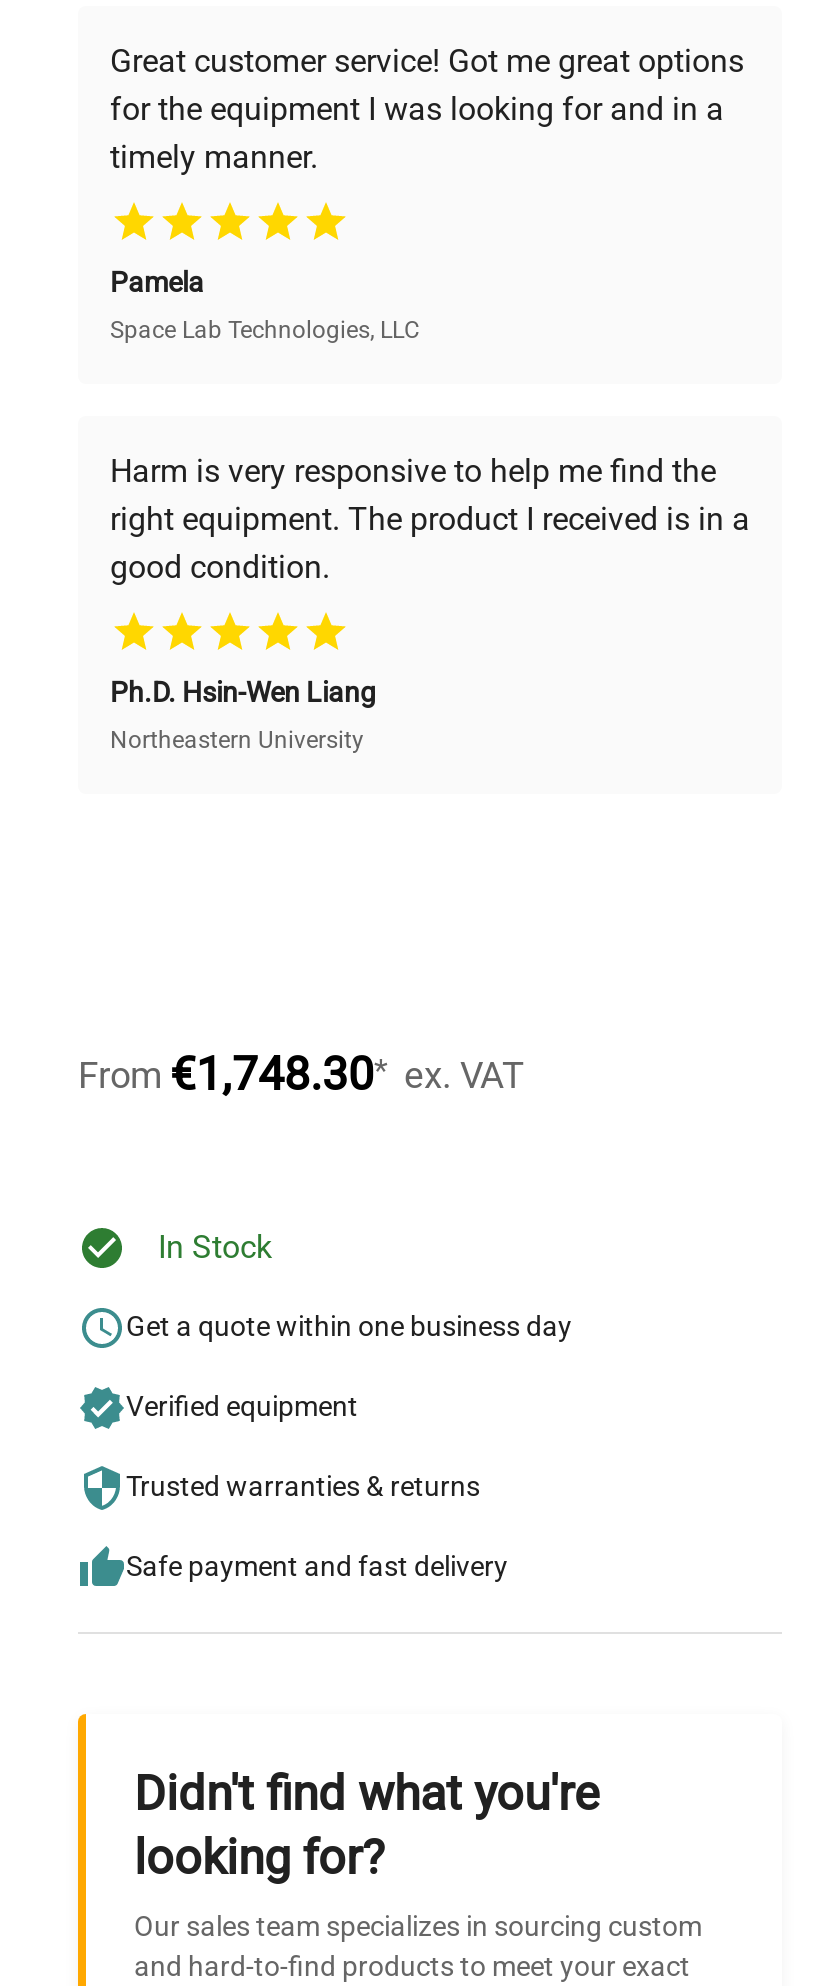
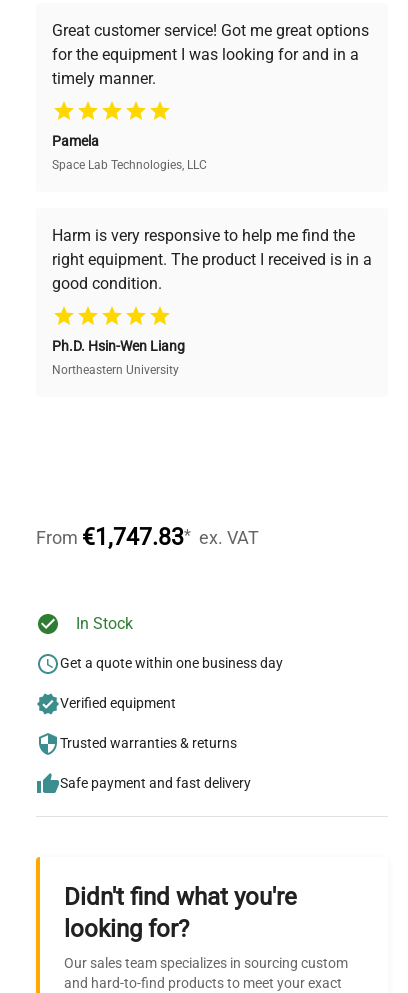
[78,1049,524,1103] From €1,748.30* ex. VAT -> [36,524,259,551] From €1,747.83* ex. VAT

